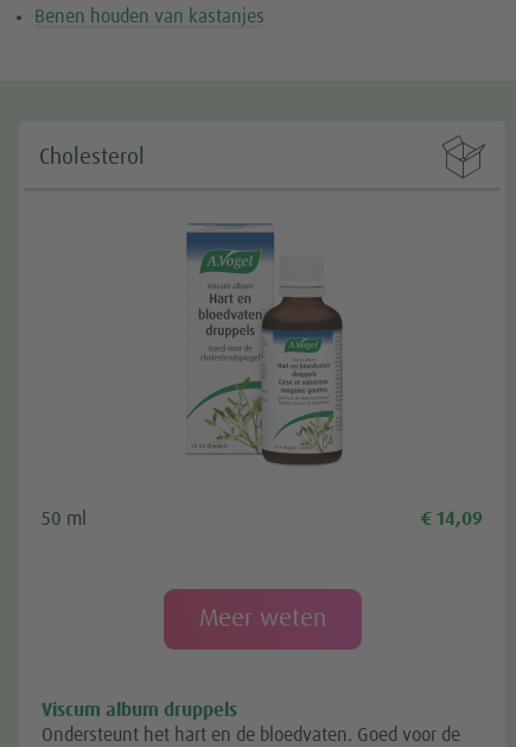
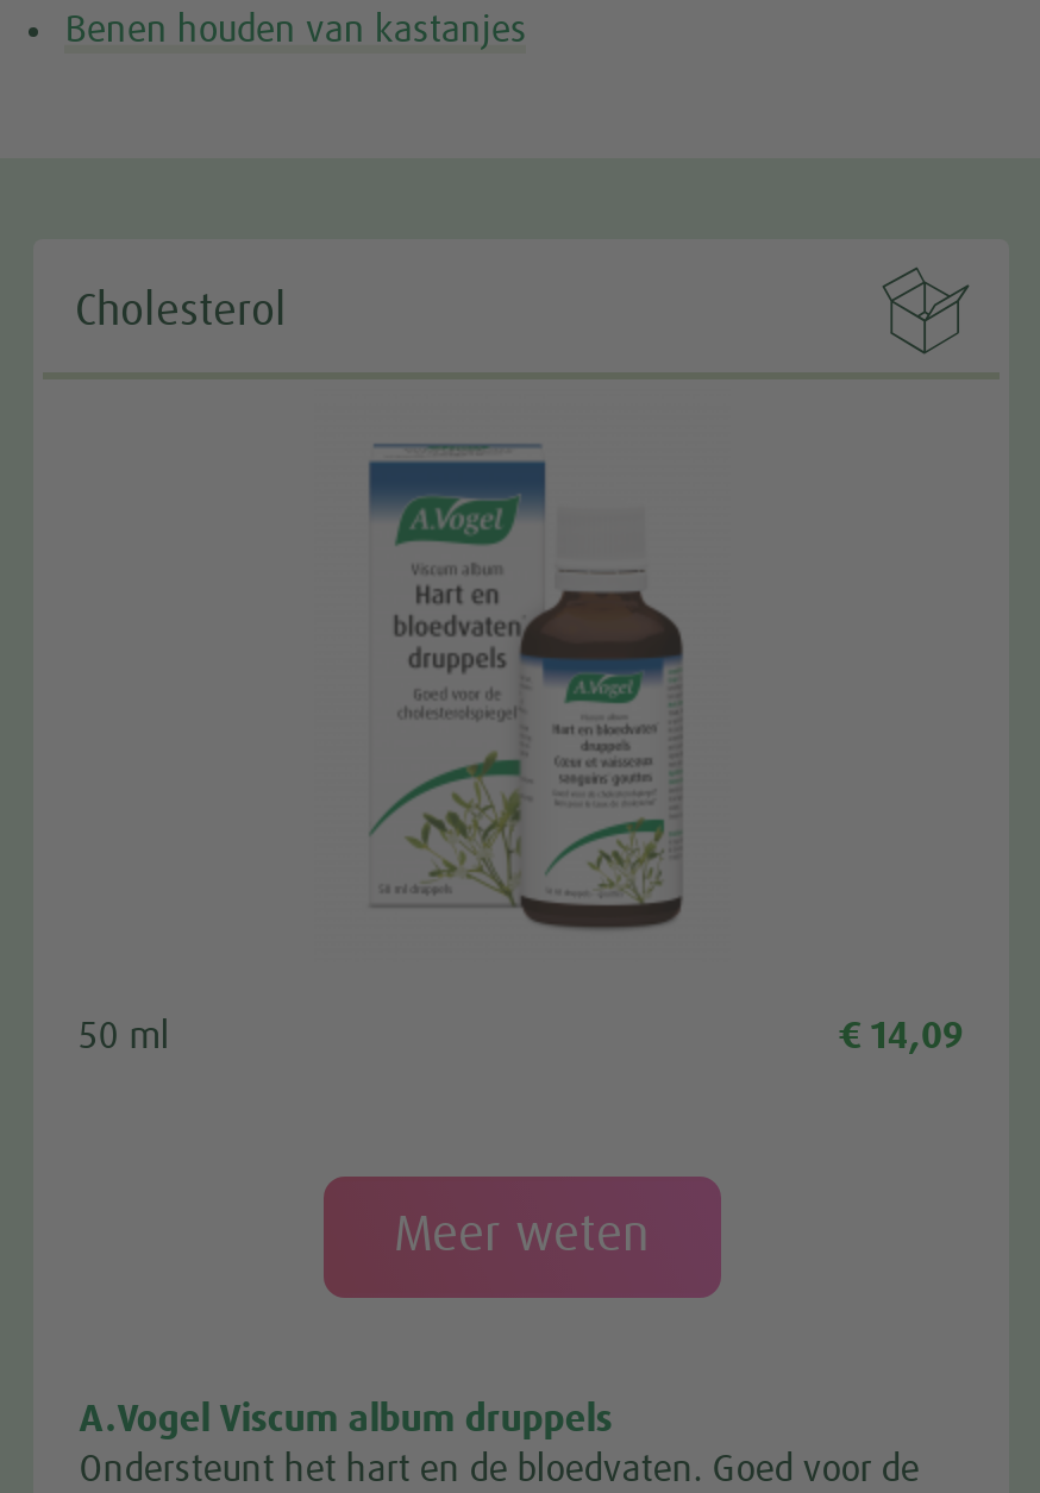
[42,700,237,719] Viscum album druppels -> [79,1399,612,1438] A.Vogel Viscum album druppels

